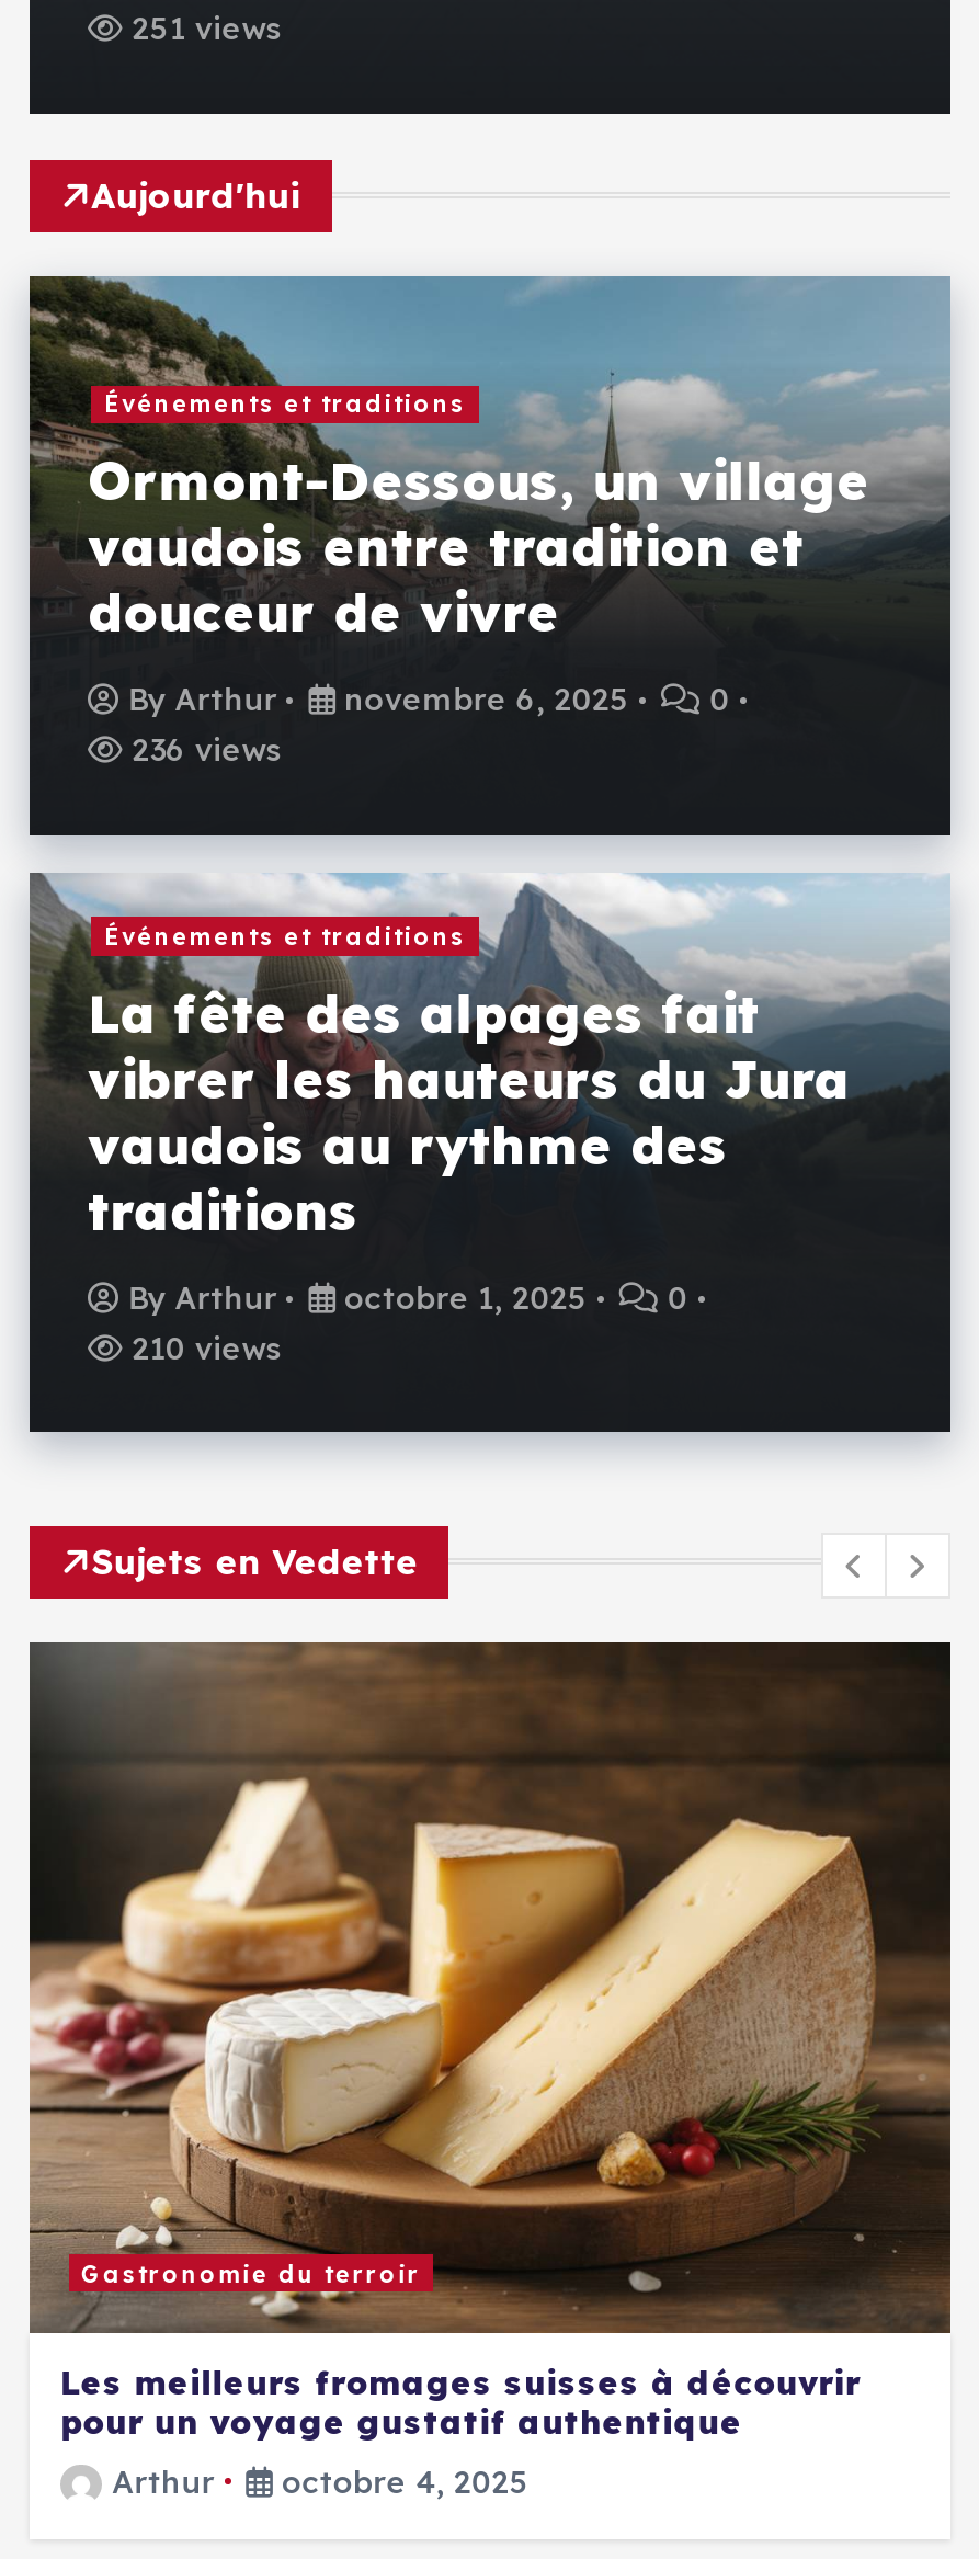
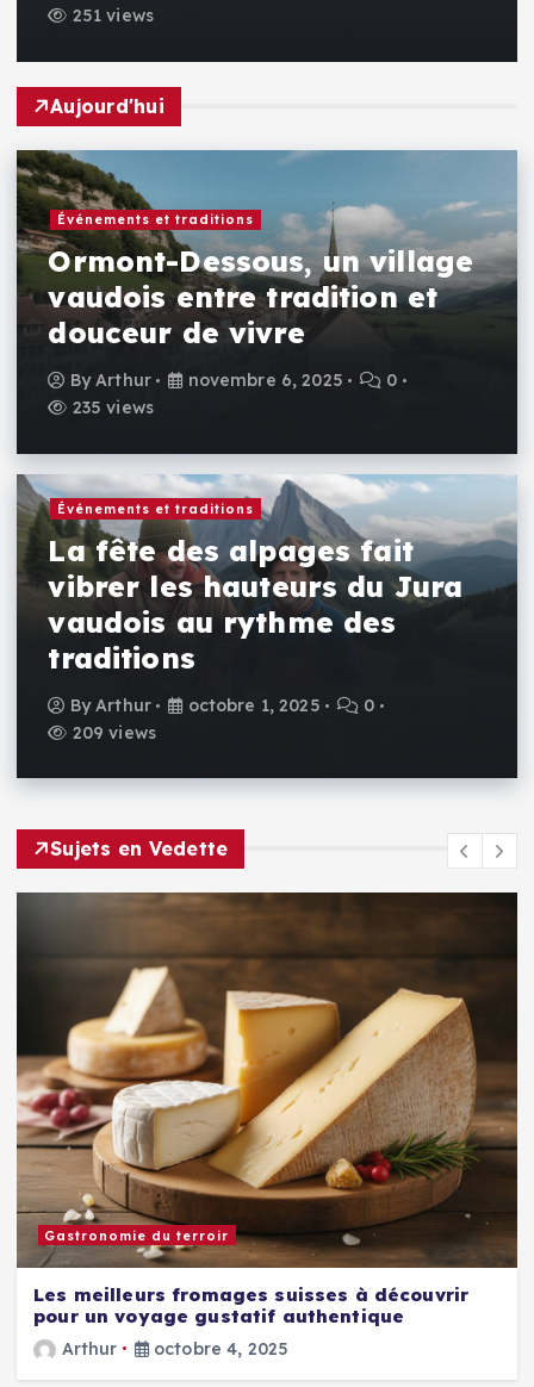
[123,731,282,770] 236 views -> [67,397,154,419] 235 views
[123,1329,282,1368] 210 views -> [67,722,156,743] 209 views

